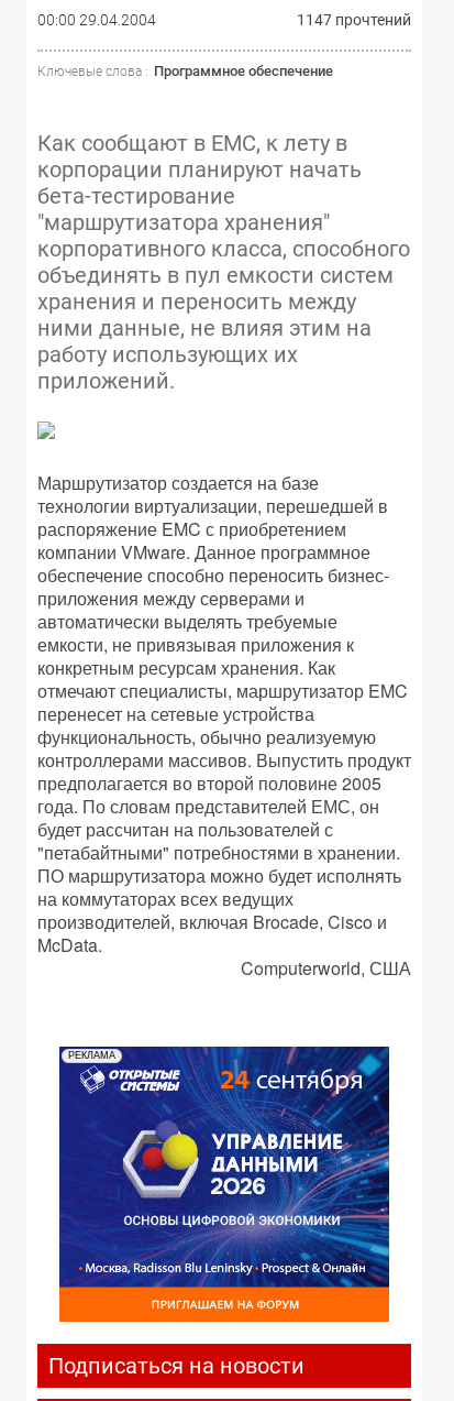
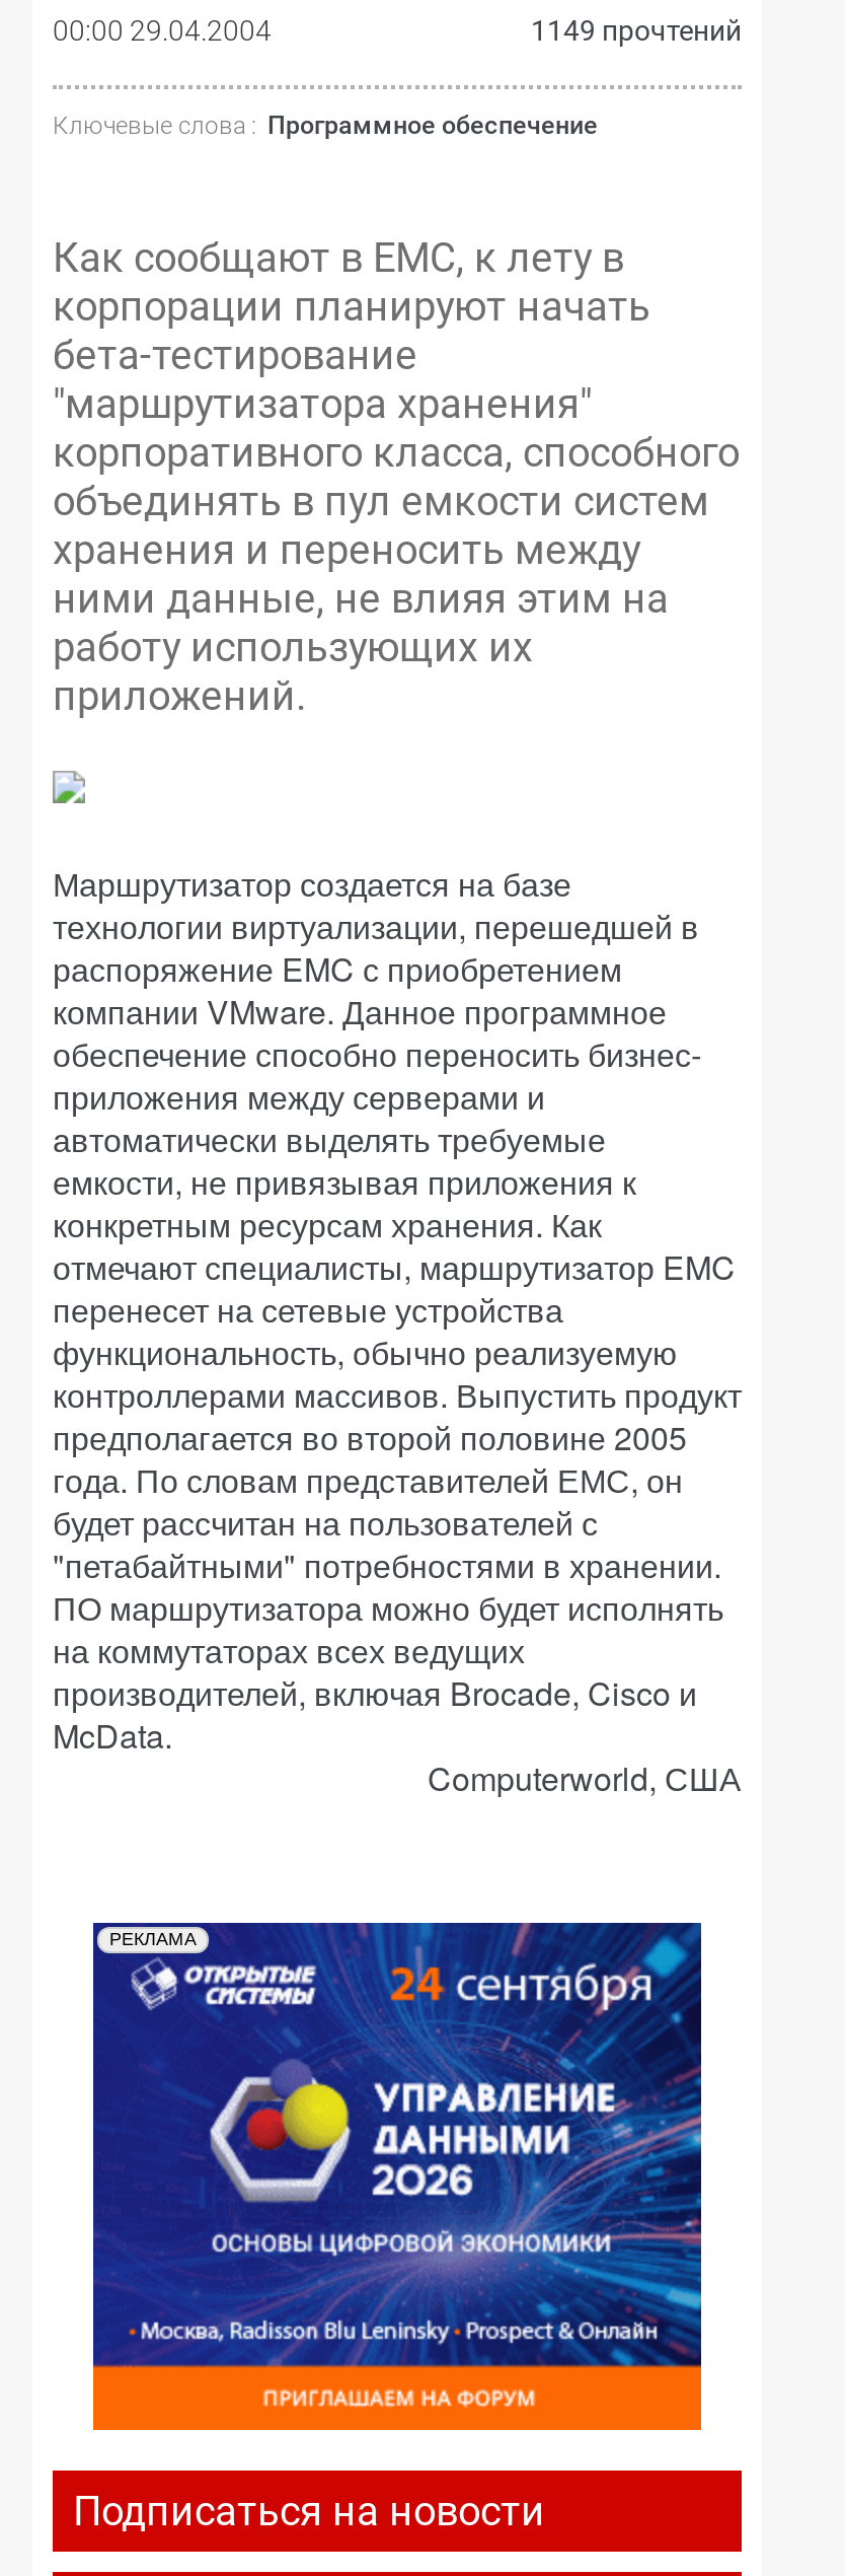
[297,11,411,29] 1147 прочтений -> [531,14,742,47] 1149 прочтений

